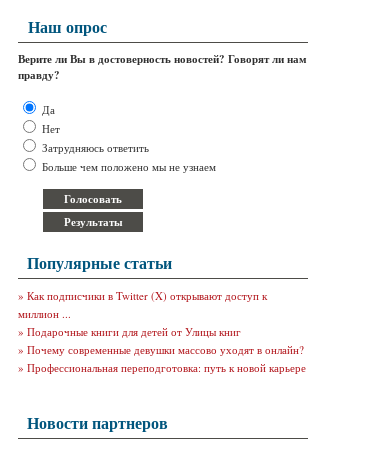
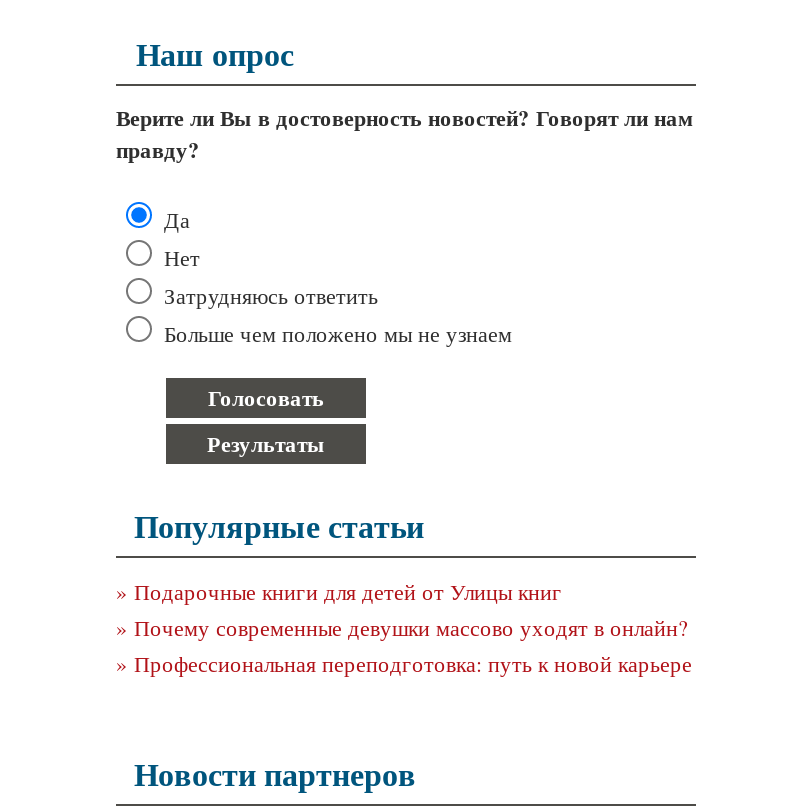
[18,288,267,321] » Как подписчики в Twitter (X) открывают доступ к | миллион ... -> none

